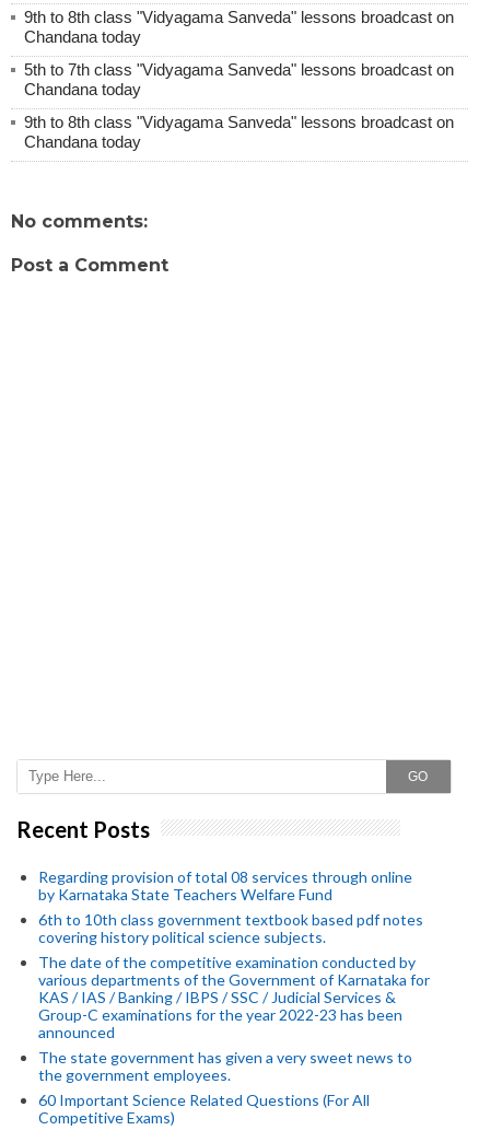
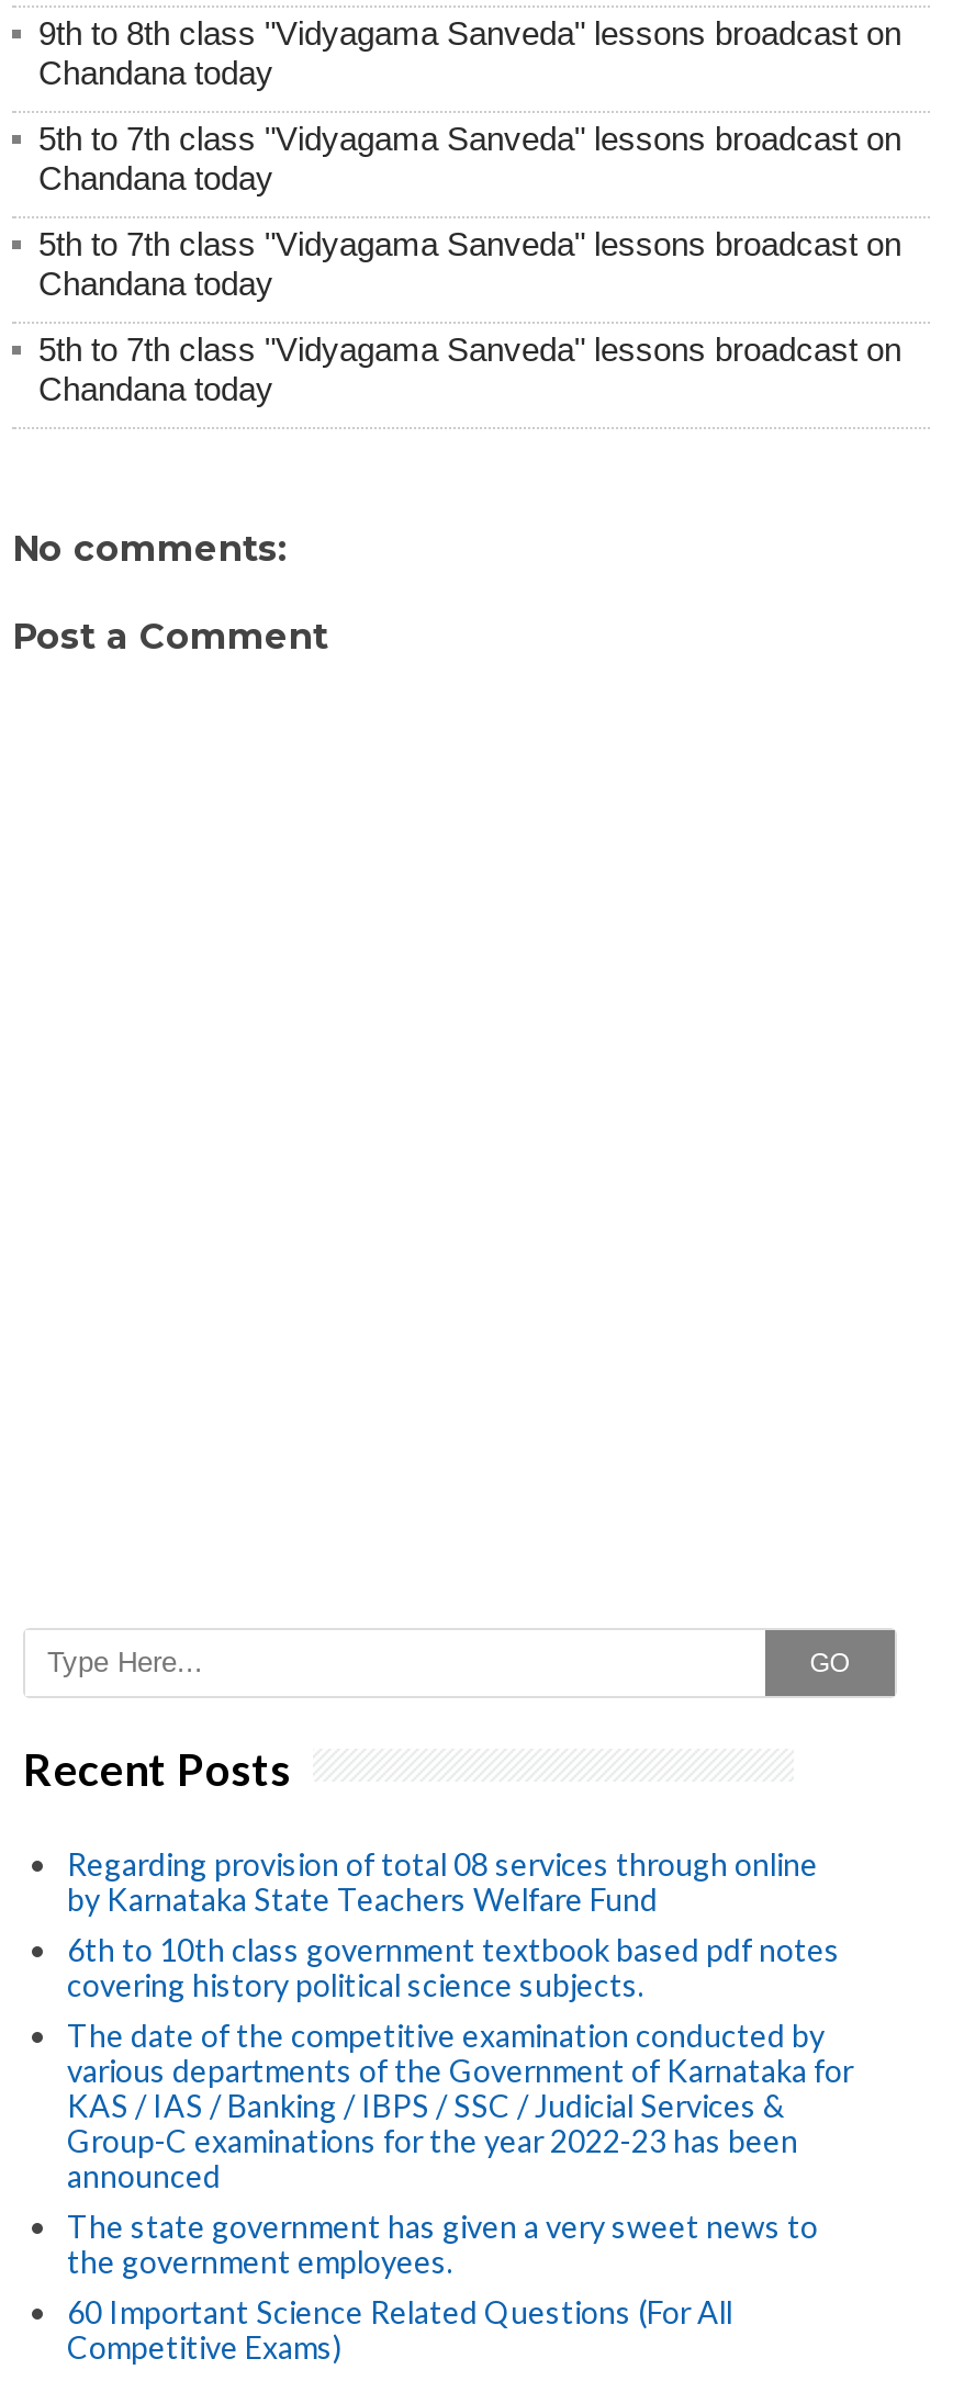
[24,113,454,131] 9th to 8th class "Vidyagama Sanveda" lessons broadcast on -> [38,225,901,368] 5th to 7th class "Vidyagama Sanveda" lessons broadcast on | Chandana today | 5th to 7th class "Vidyagama Sanveda" lessons broadcast on

